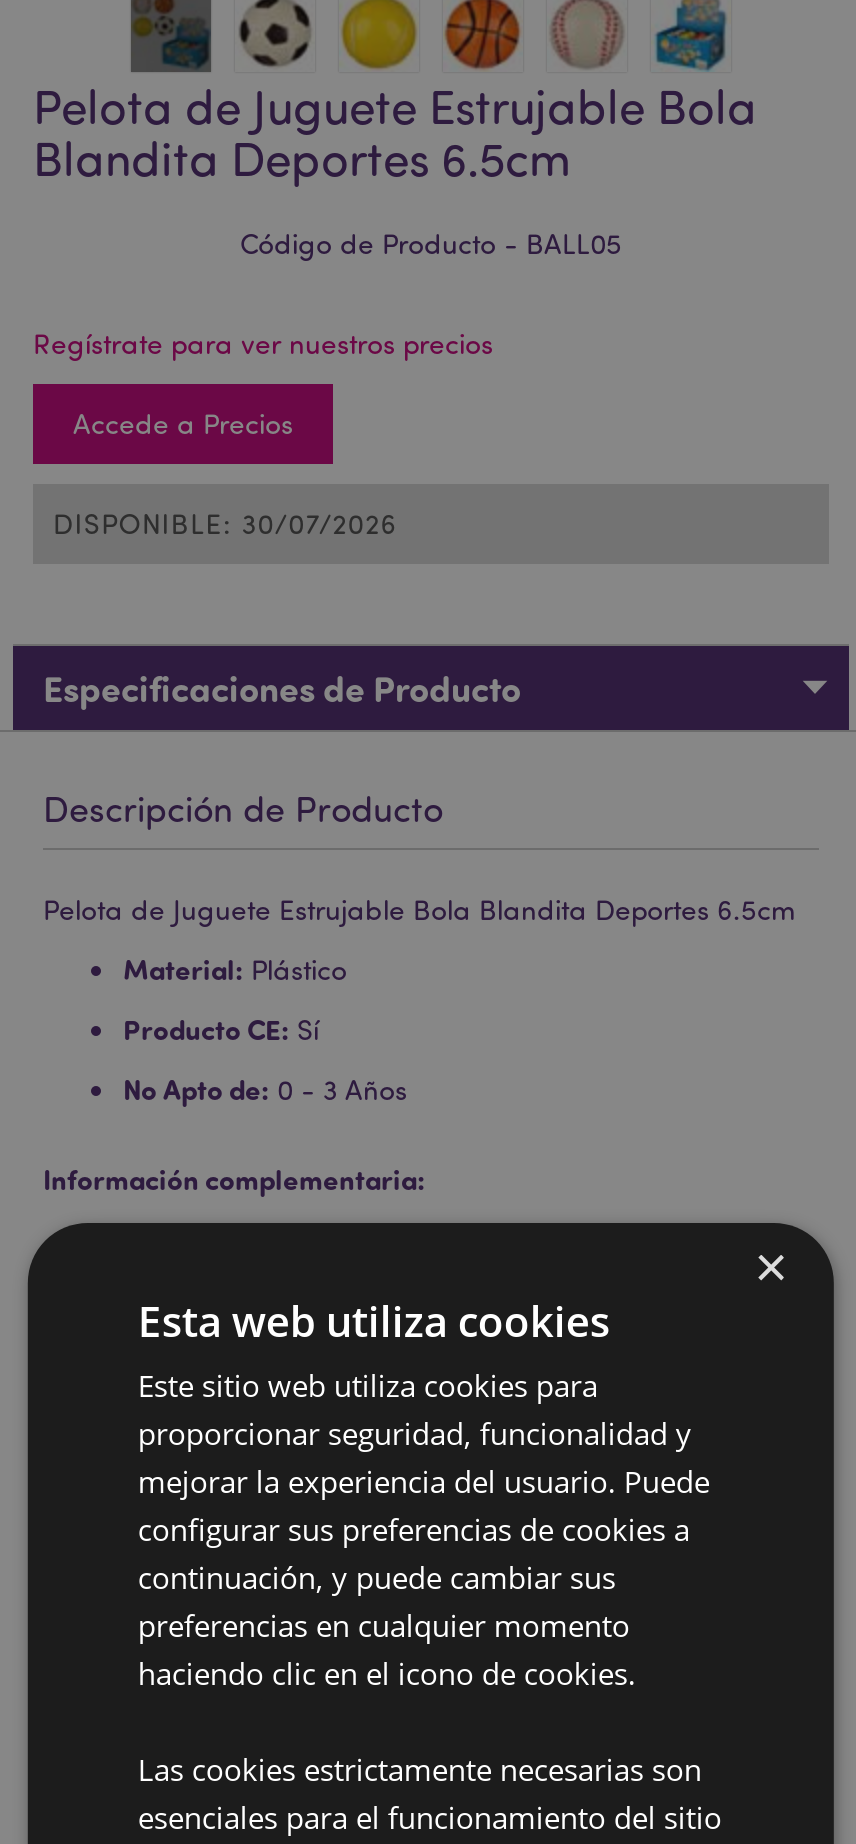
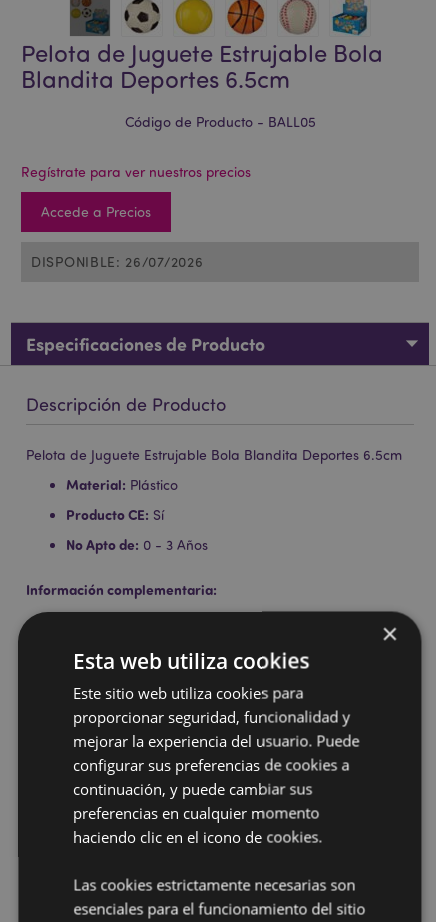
[53,506,398,540] DISPONIBLE: 30/07/2026 -> [31,253,203,270] DISPONIBLE: 26/07/2026

